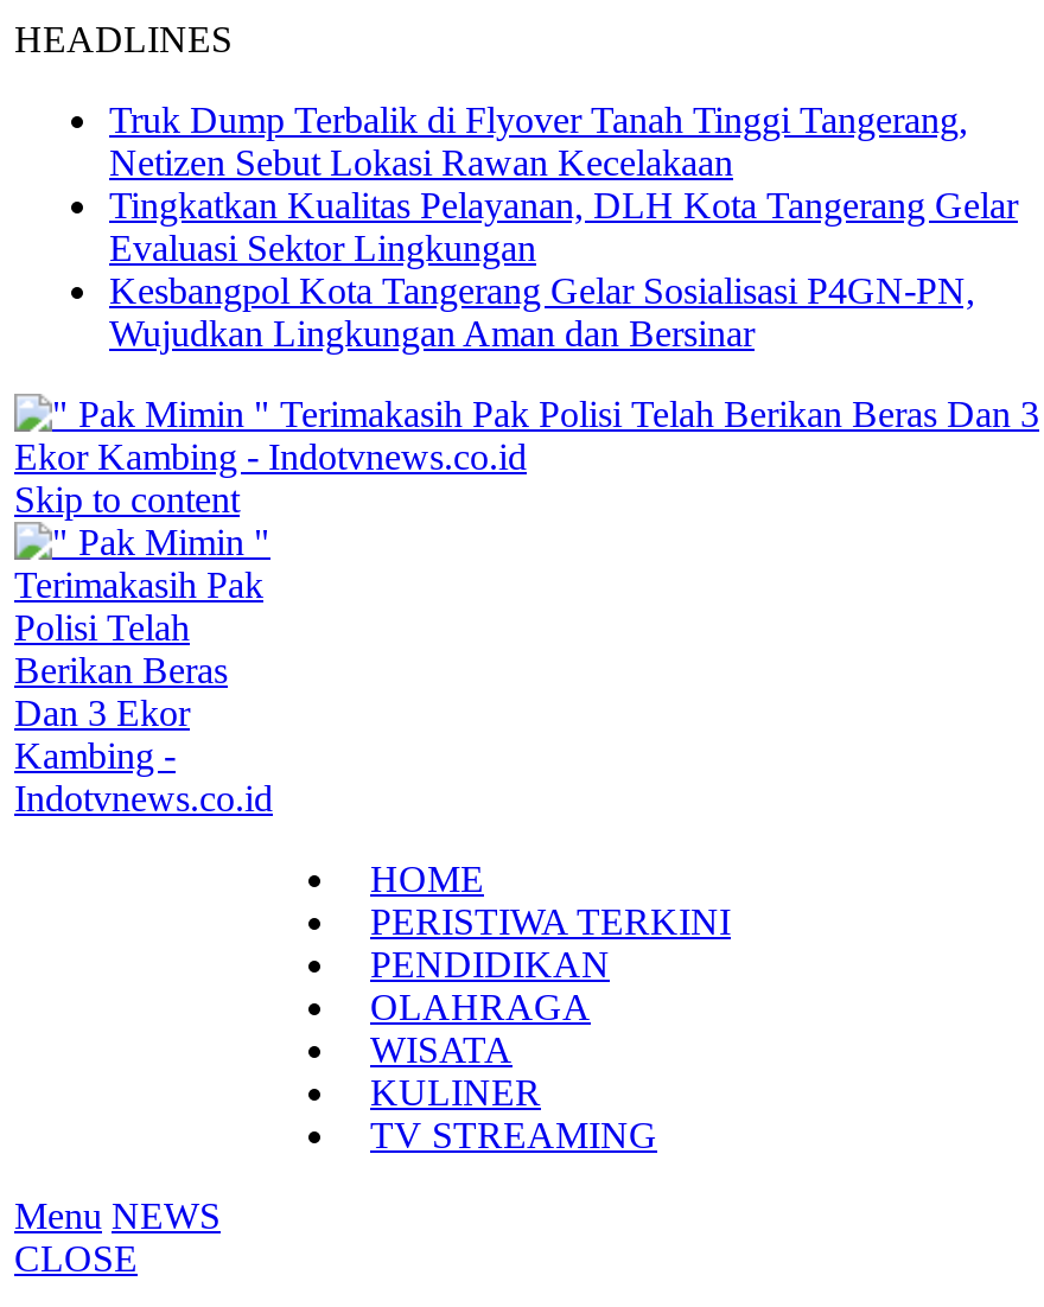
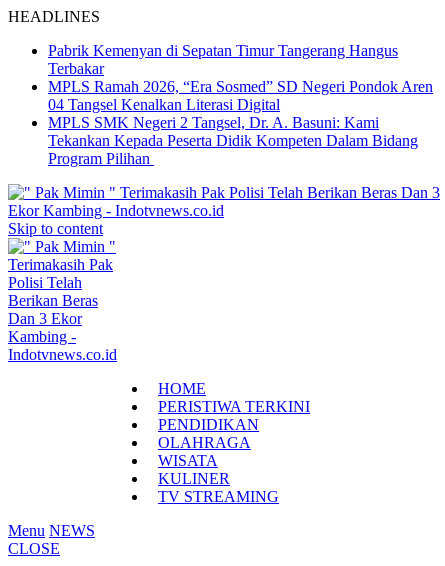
[109,100,1018,353] Truk Dump Terbalik di Flyover Tanah Tinggi Tangerang, | Netizen Sebut Lokasi Rawan Kecelakaan | Tingkatkan Kualitas Pelayanan, DLH Kota Tangerang Gelar | Evaluasi Sektor Lingkungan | Kesbangpol Kota Tangerang Gelar Sosialisasi P4GN-PN, | Wujudkan Lingkungan Aman dan Bersinar -> [48,42,433,167] Pabrik Kemenyan di Sepatan Timur Tangerang Hangus | Terbakar | MPLS Ramah 2026, “Era Sosmed” SD Negeri Pondok Aren | 04 Tangsel Kenalkan Literasi Digital | MPLS SMK Negeri 2 Tangsel, Dr. A. Basuni: Kami | Tekankan Kepada Peserta Didik Kompeten Dalam Bidang | Program Pilihan

